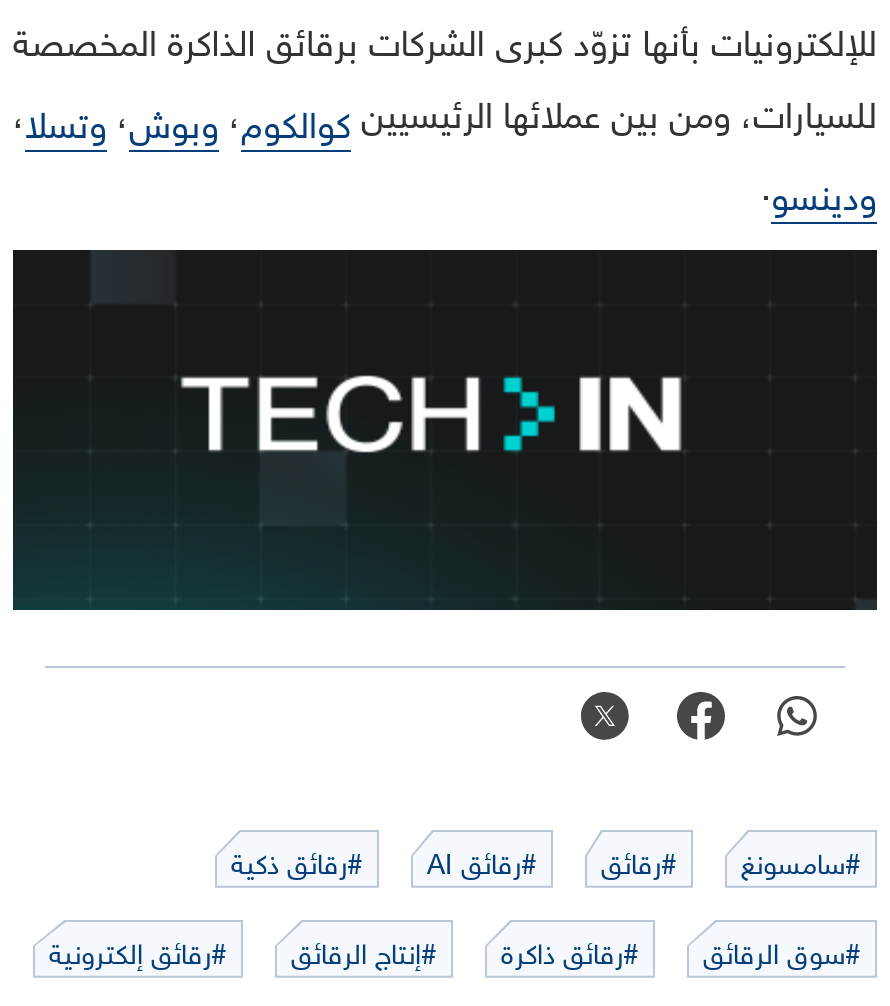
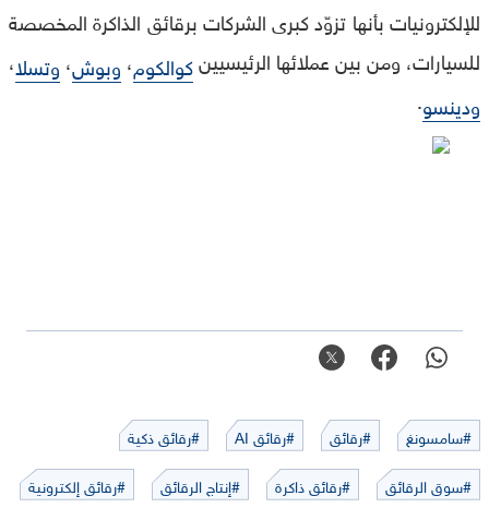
[11,248,879,612] [image] -> none

